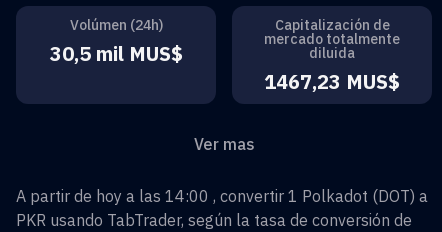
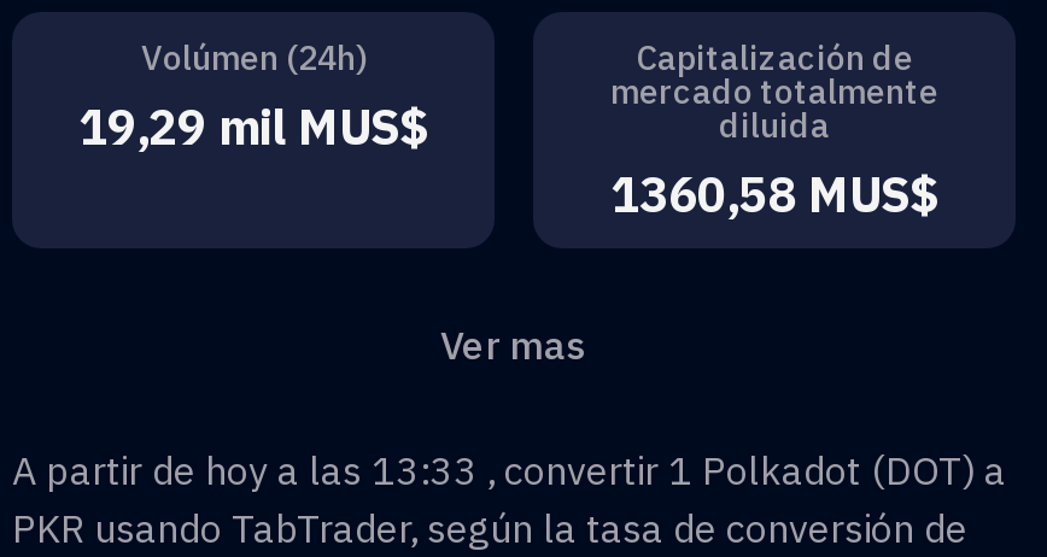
[49,39,182,66] 30,5 mil MUS$ -> [78,93,428,158] 19,29 mil MUS$
[264,67,400,94] 1467,23 MUS$ -> [610,160,938,225] 1360,58 MUS$
[16,185,428,205] A partir de hoy a las 14:00 , convertir 1 Polkadot (DOT) a -> [12,445,1006,493] A partir de hoy a las 13:33 , convertir 1 Polkadot (DOT) a

